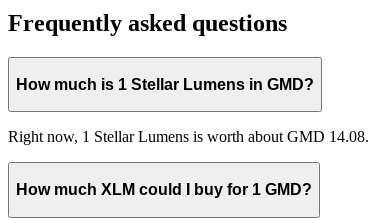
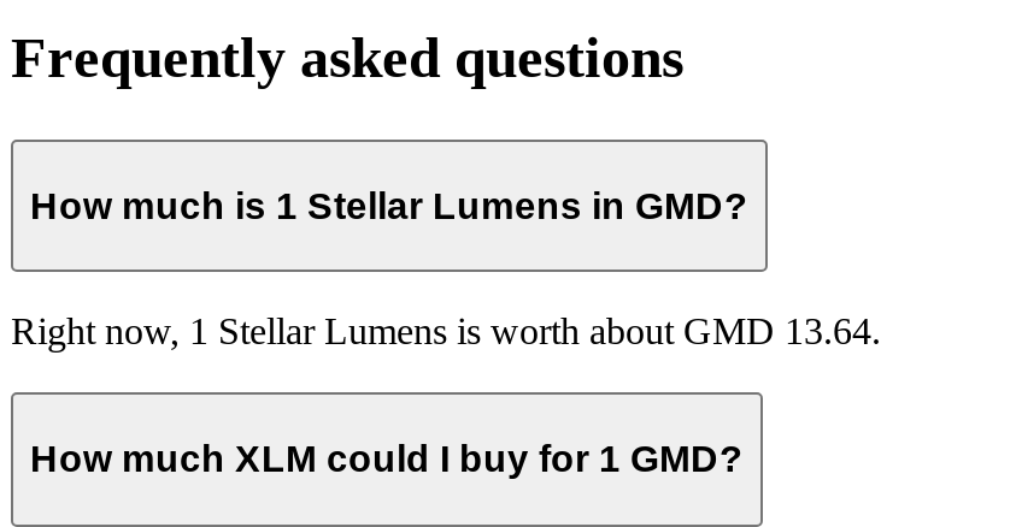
[8,128,369,145] Right now, 1 Stellar Lumens is worth about GMD 14.08. -> [11,311,881,352] Right now, 1 Stellar Lumens is worth about GMD 13.64.

